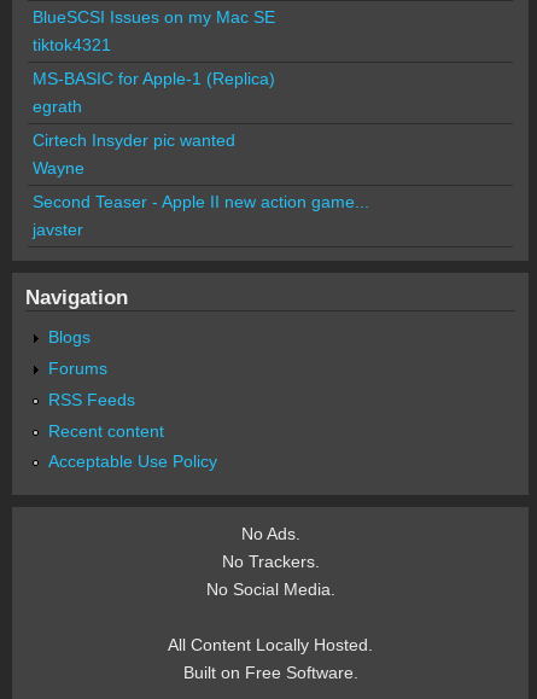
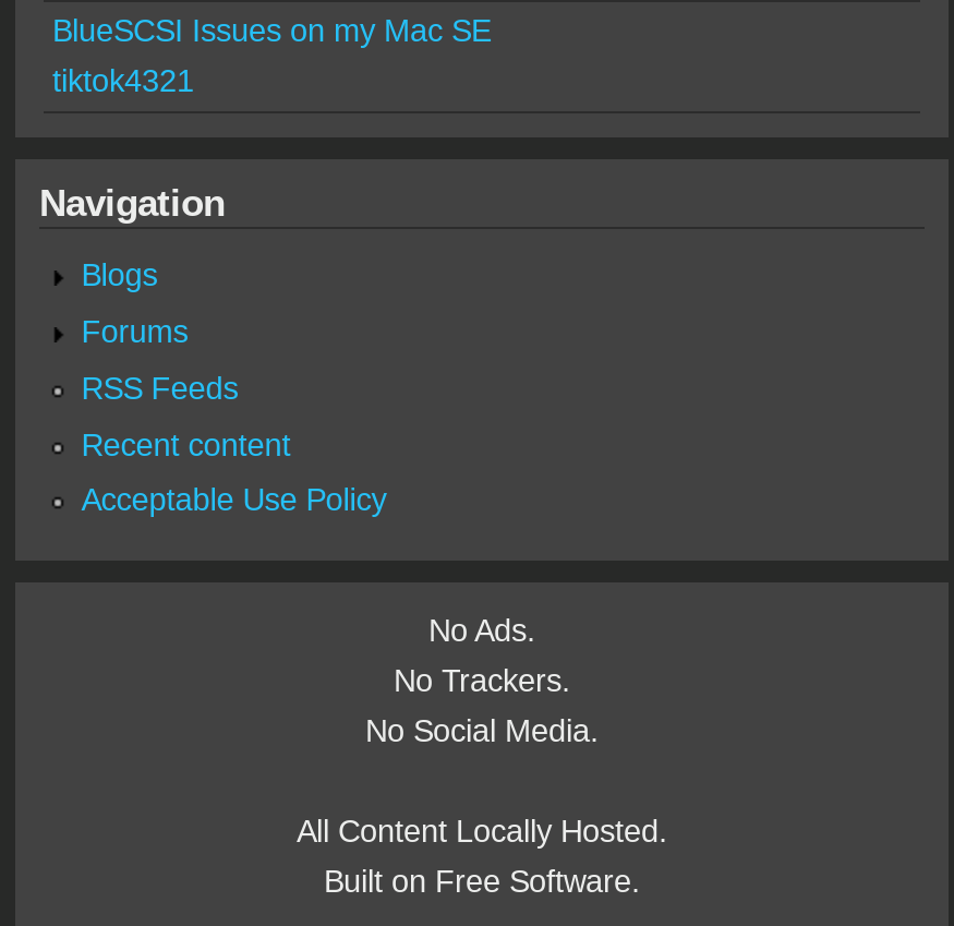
[33,69,369,239] MS-BASIC for Apple-1 (Replica) | egrath | Cirtech Insyder pic wanted | Wayne | Second Teaser - Apple II new action game... | javster -> none

